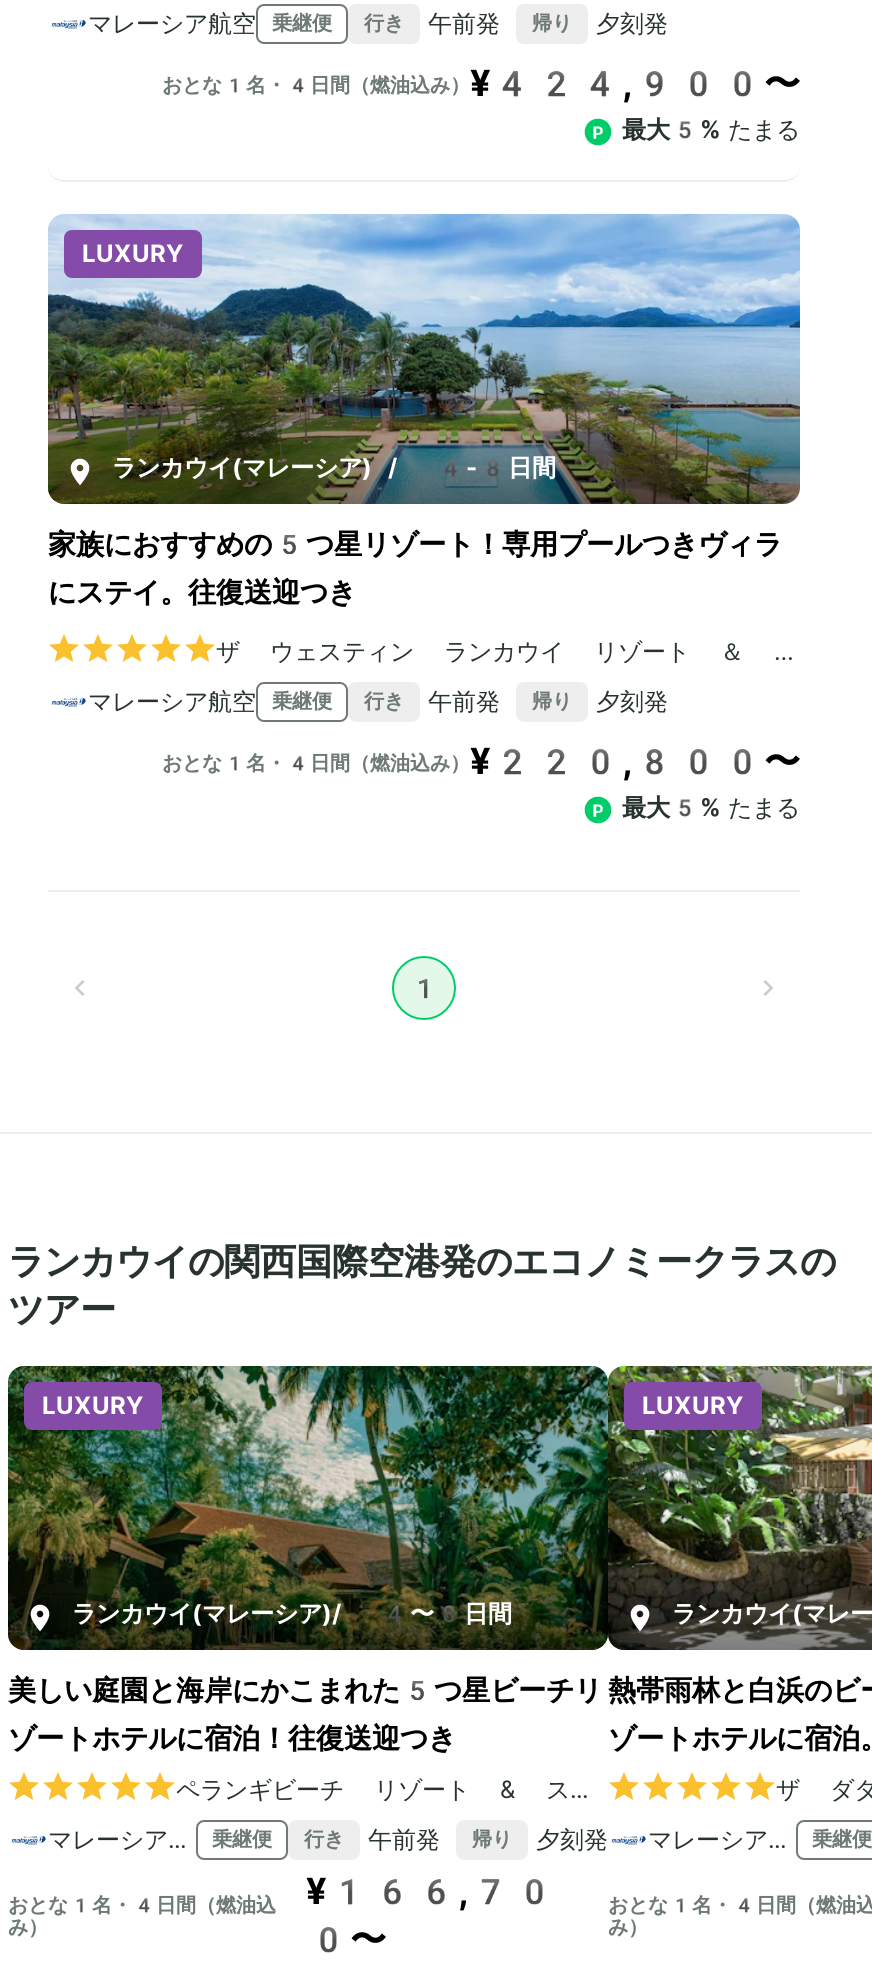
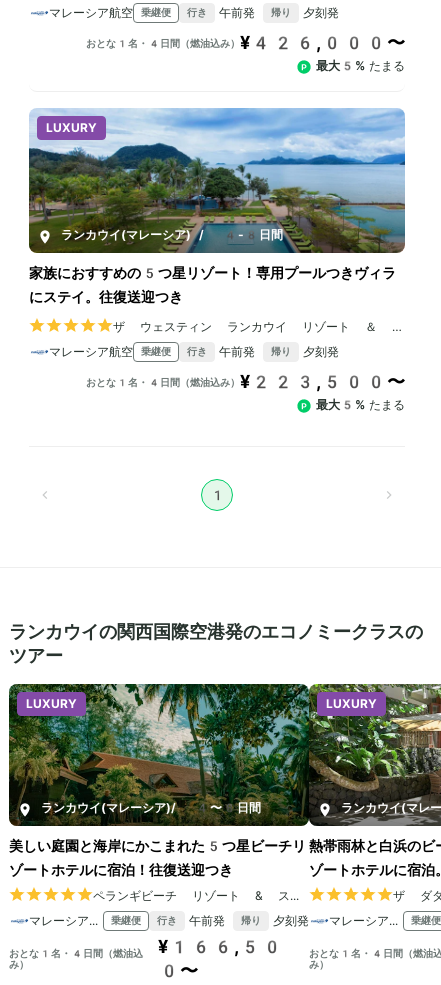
[162,62,800,104] おとな1名・4日間（燃油込み）¥424,900〜 -> [86,32,405,53] おとな1名・4日間（燃油込み）¥426,000〜
[162,740,800,782] おとな1名・4日間（燃油込み）¥220,800〜 -> [86,371,405,392] おとな1名・4日間（燃油込み）¥223,500〜
[8,1870,556,1916] おとな1名・4日間（燃油込 ¥166,70 -> [9,936,283,959] おとな1名・4日間（燃油込 ¥166,50

